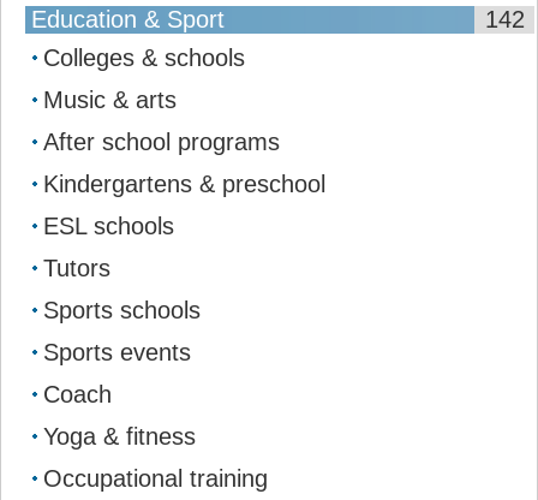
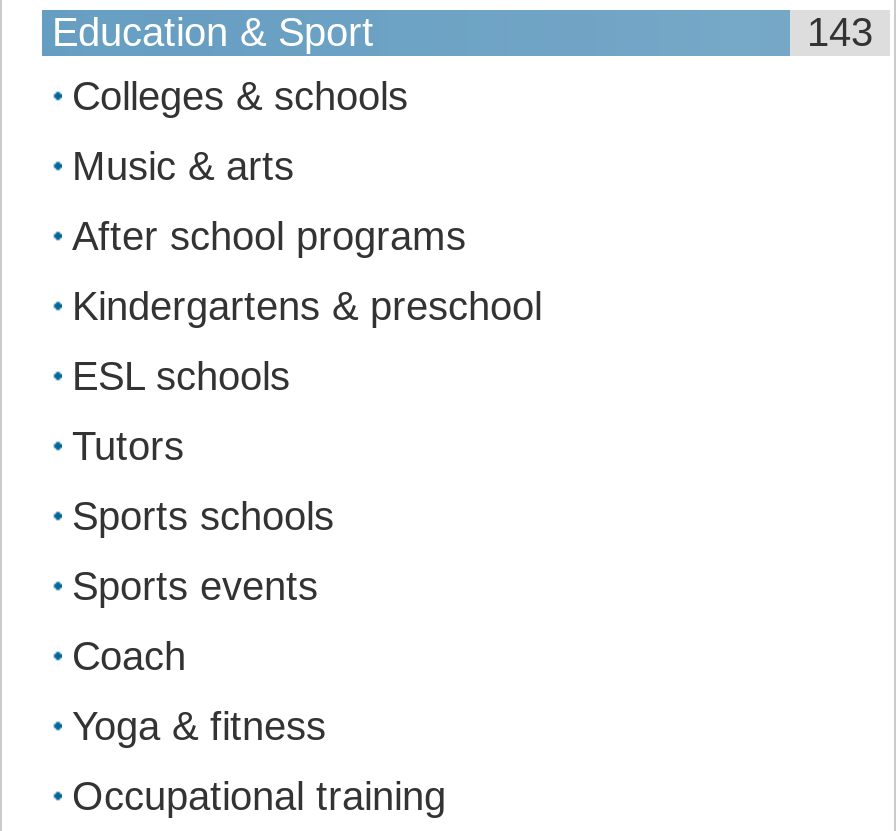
[485,6,524,32] 142 -> [807,10,873,54] 143

